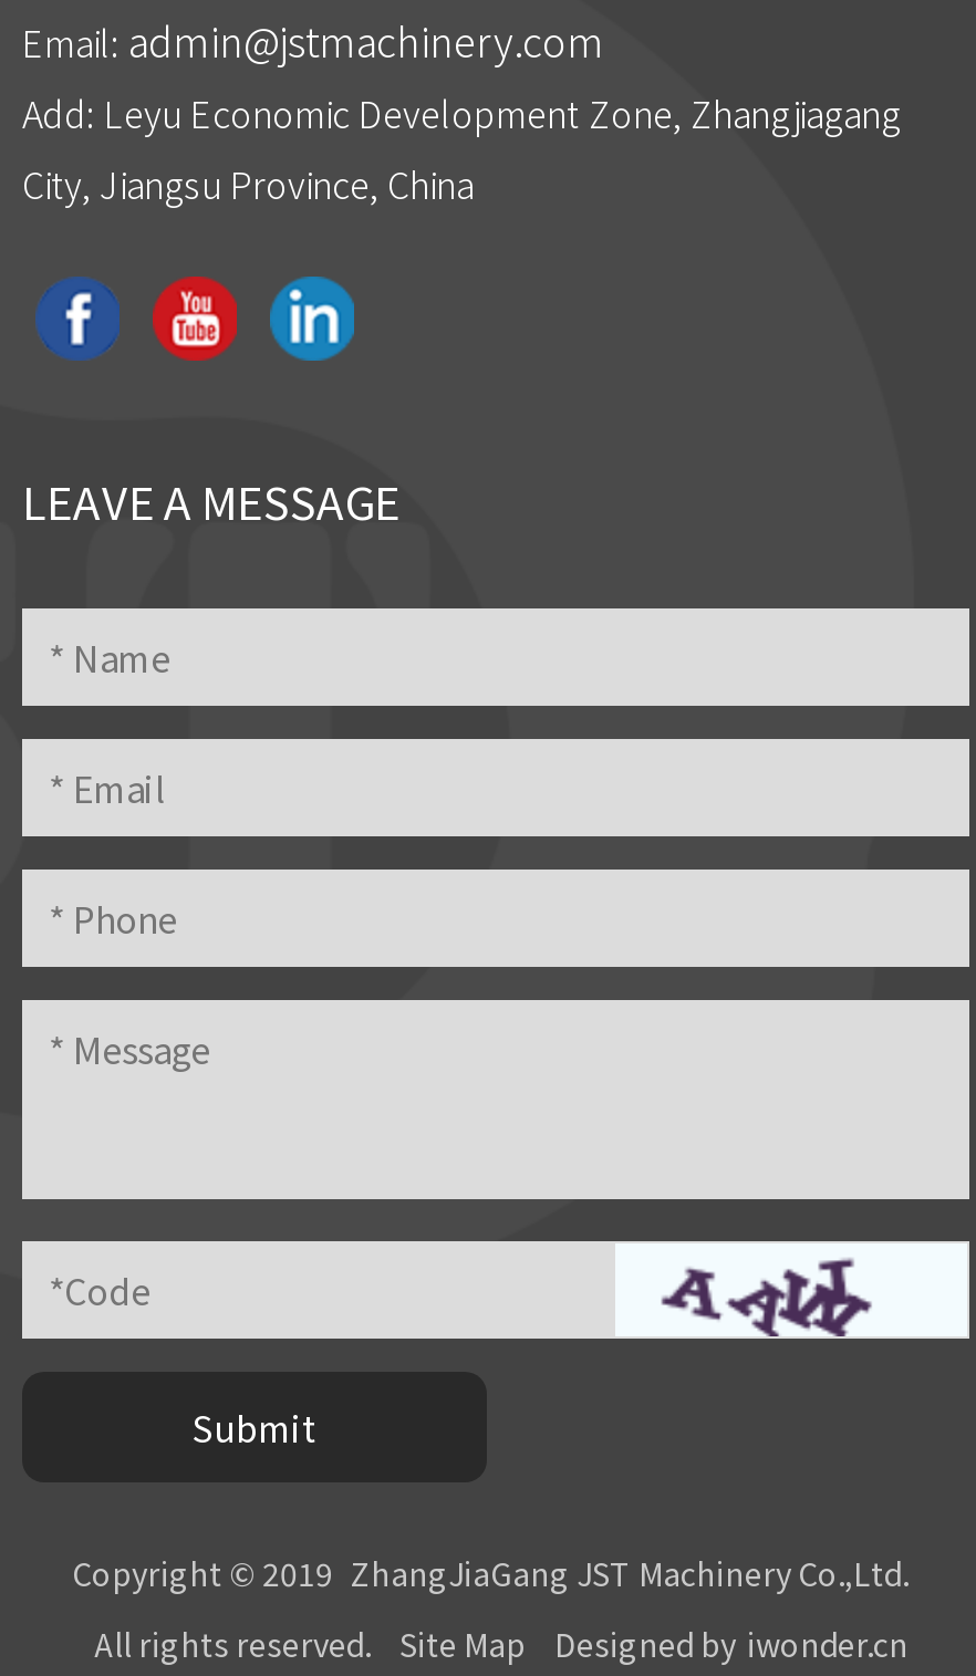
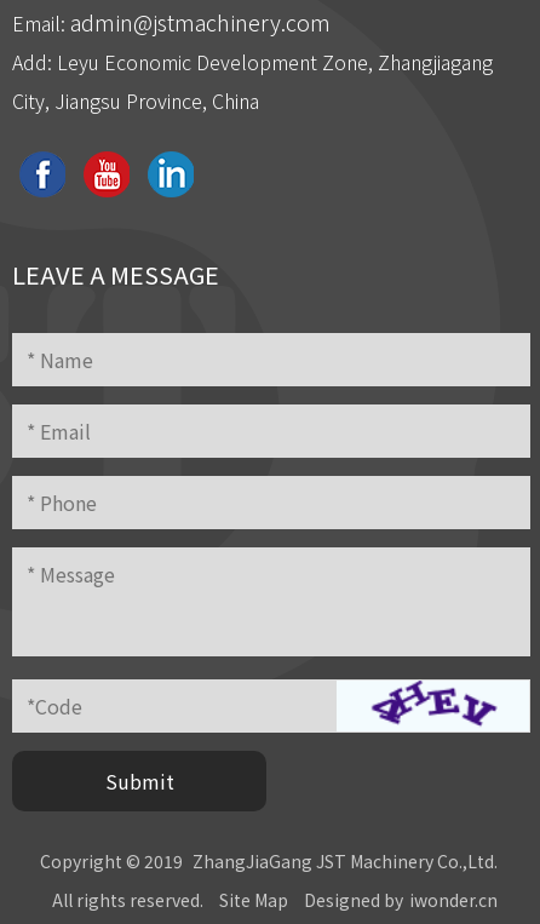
[660,1241,907,1339] [image] -> [363,679,498,733] [image]

